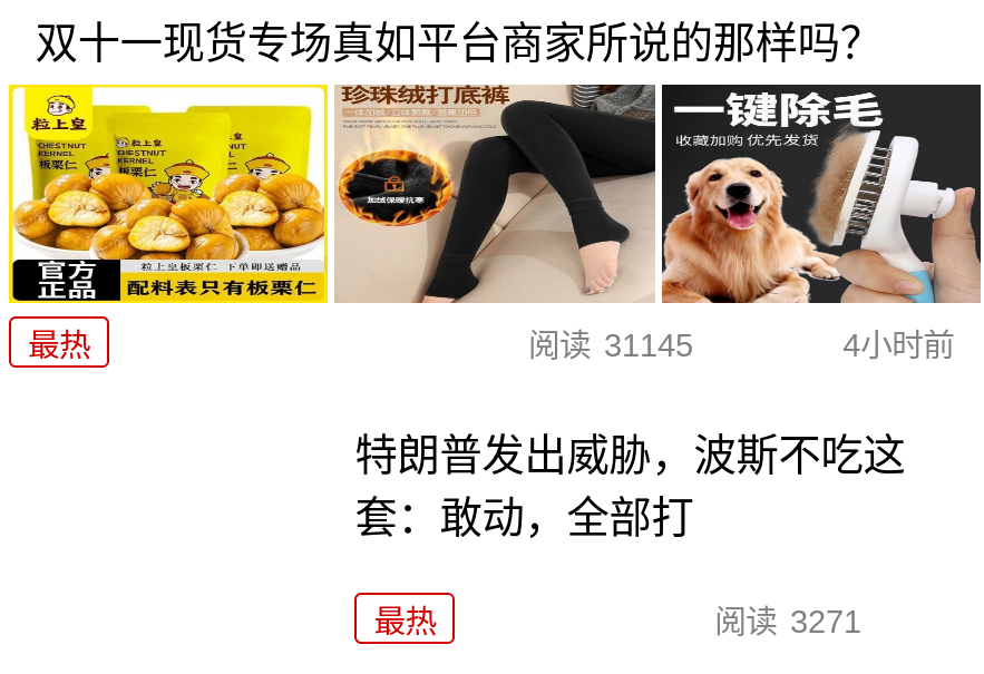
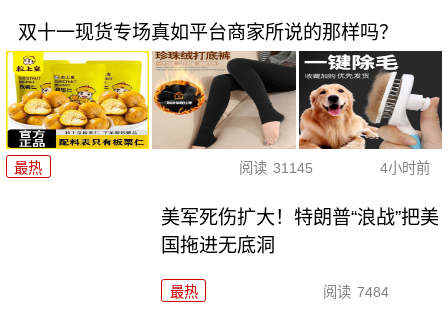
[355,433,906,542] 特朗普发出威胁，波斯不吃这 | 套：敢动，全部打 -> [161,207,439,256] 美军死伤扩大！特朗普“浪战”把美 | 国拖进无底洞
[715,604,861,640] 阅读 3271 -> [323,284,388,300] 阅读 7484

